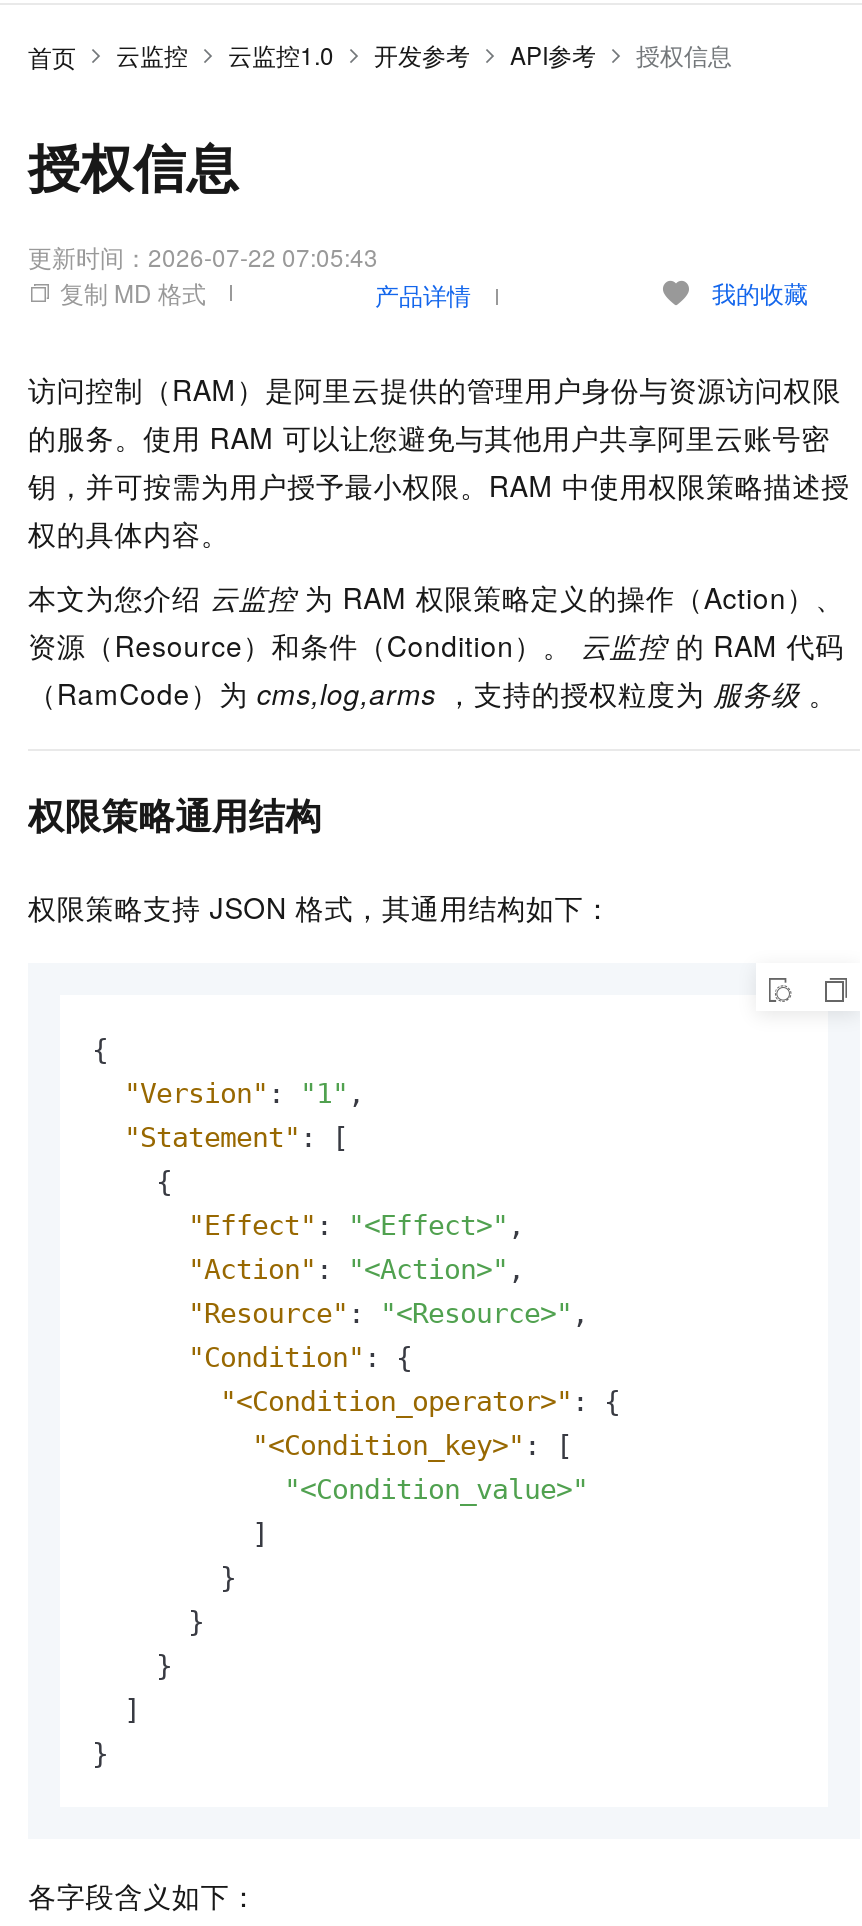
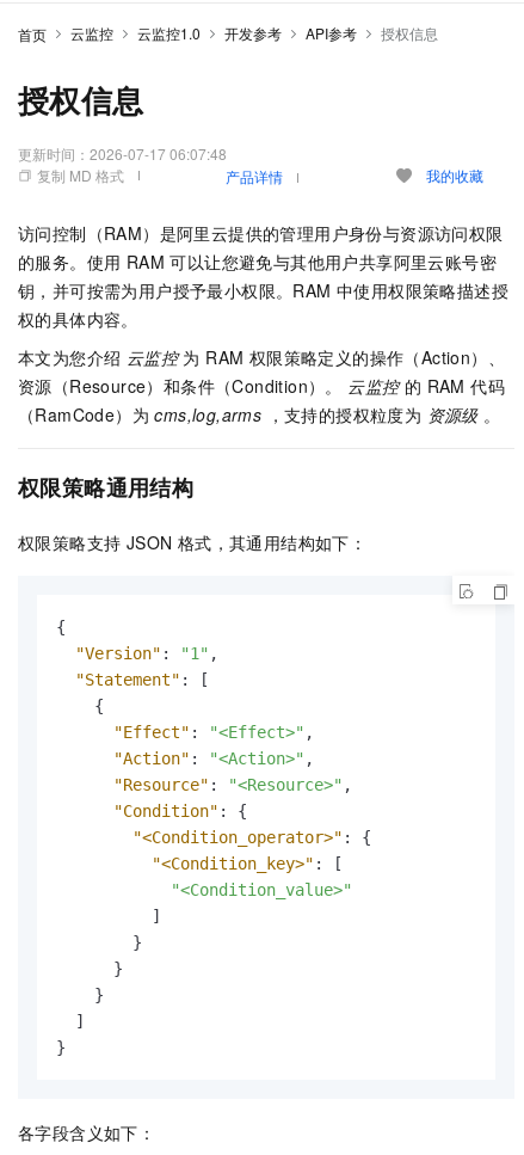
[28,239,378,273] 更新时间：2026-07-22 07:05:43 -> [18,143,227,164] 更新时间：2026-07-17 06:07:48
[28,673,837,713] （RamCode）为 cms,log,arms ，支持的授权粒度为 服务级 。 -> [18,403,501,426] （RamCode）为 cms,log,arms ，支持的授权粒度为 资源级 。

